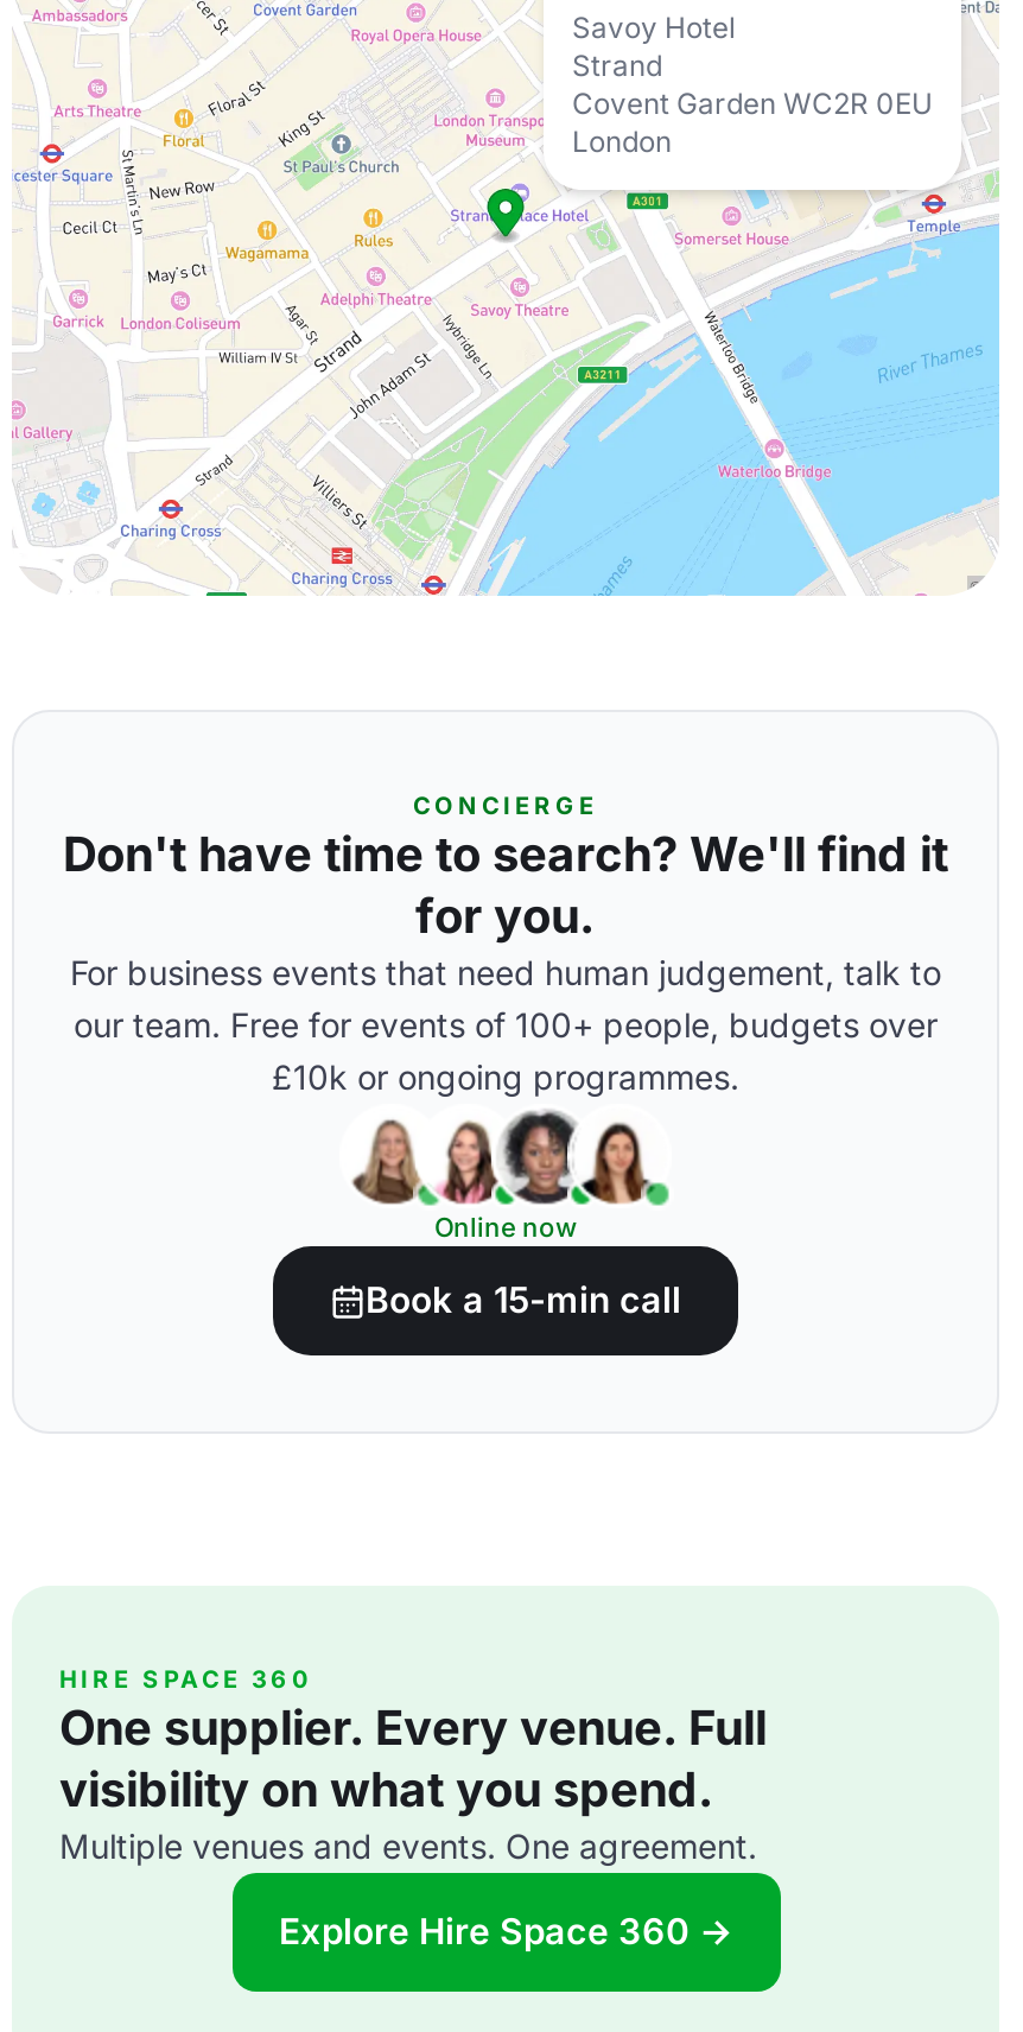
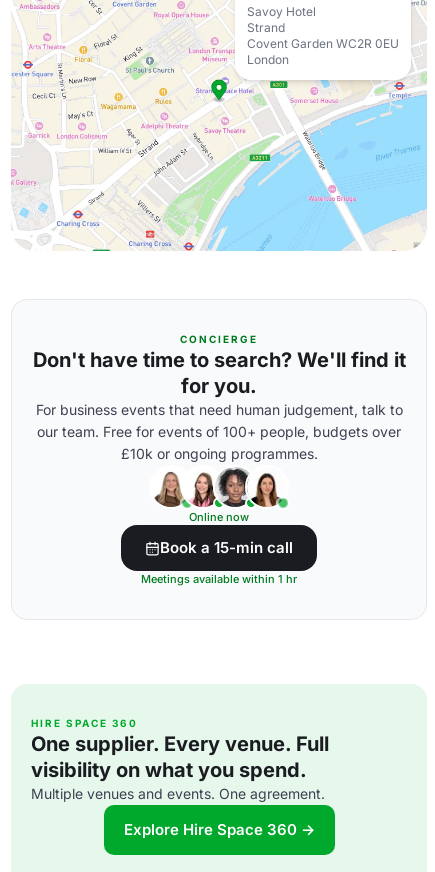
none -> [141,572,297,586] Meetings available within 1 hr

